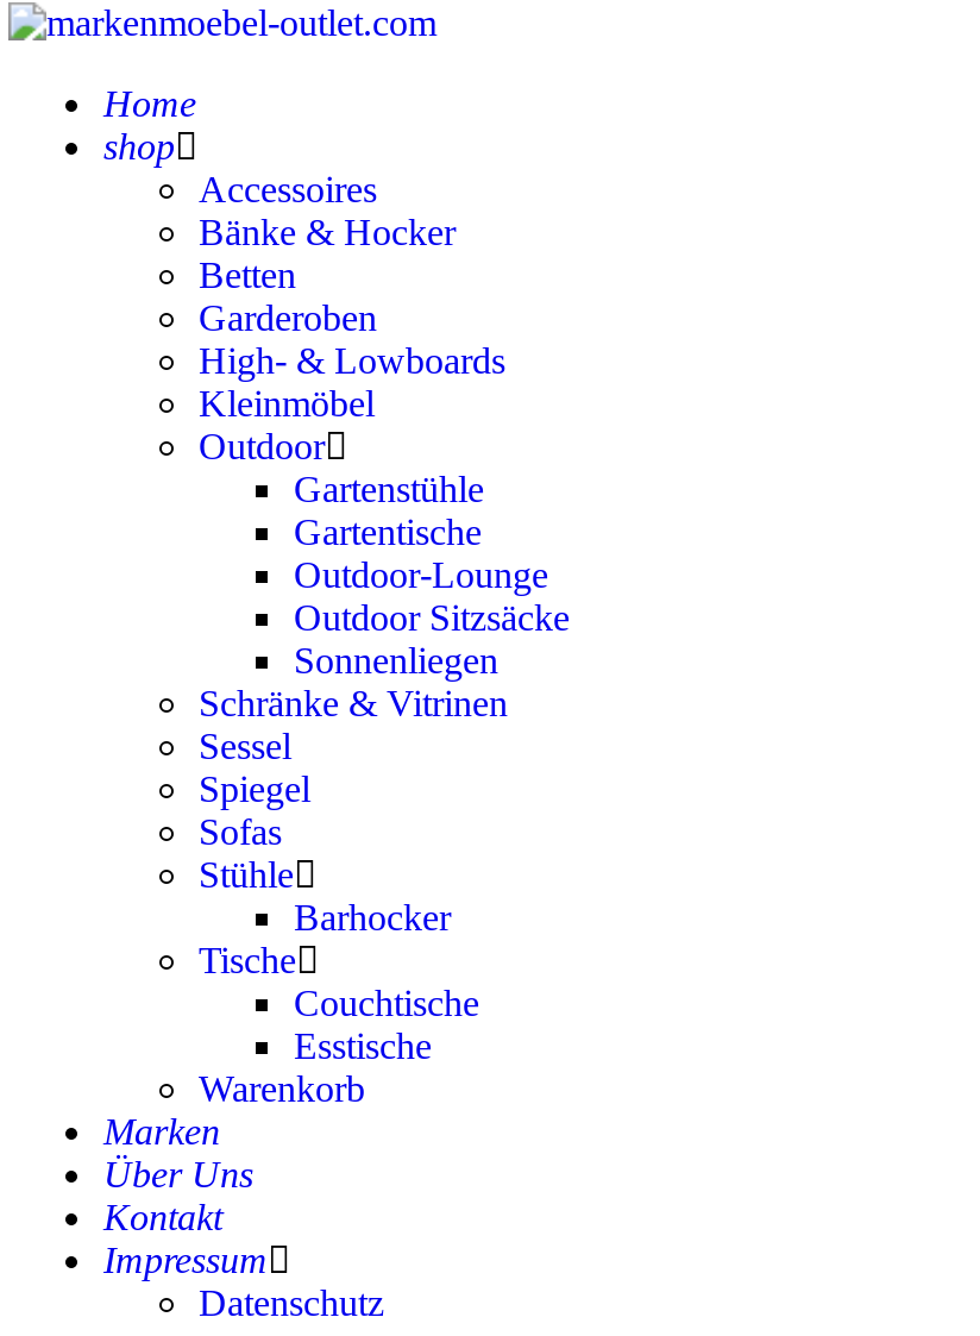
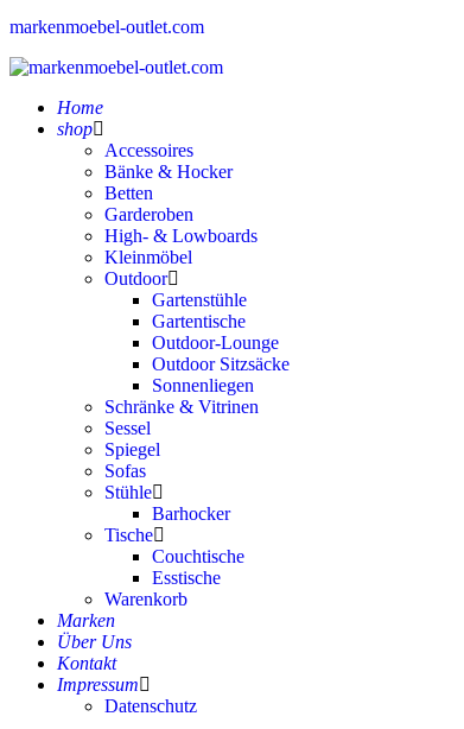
none -> [9,17,204,37] markenmoebel-outlet.com

